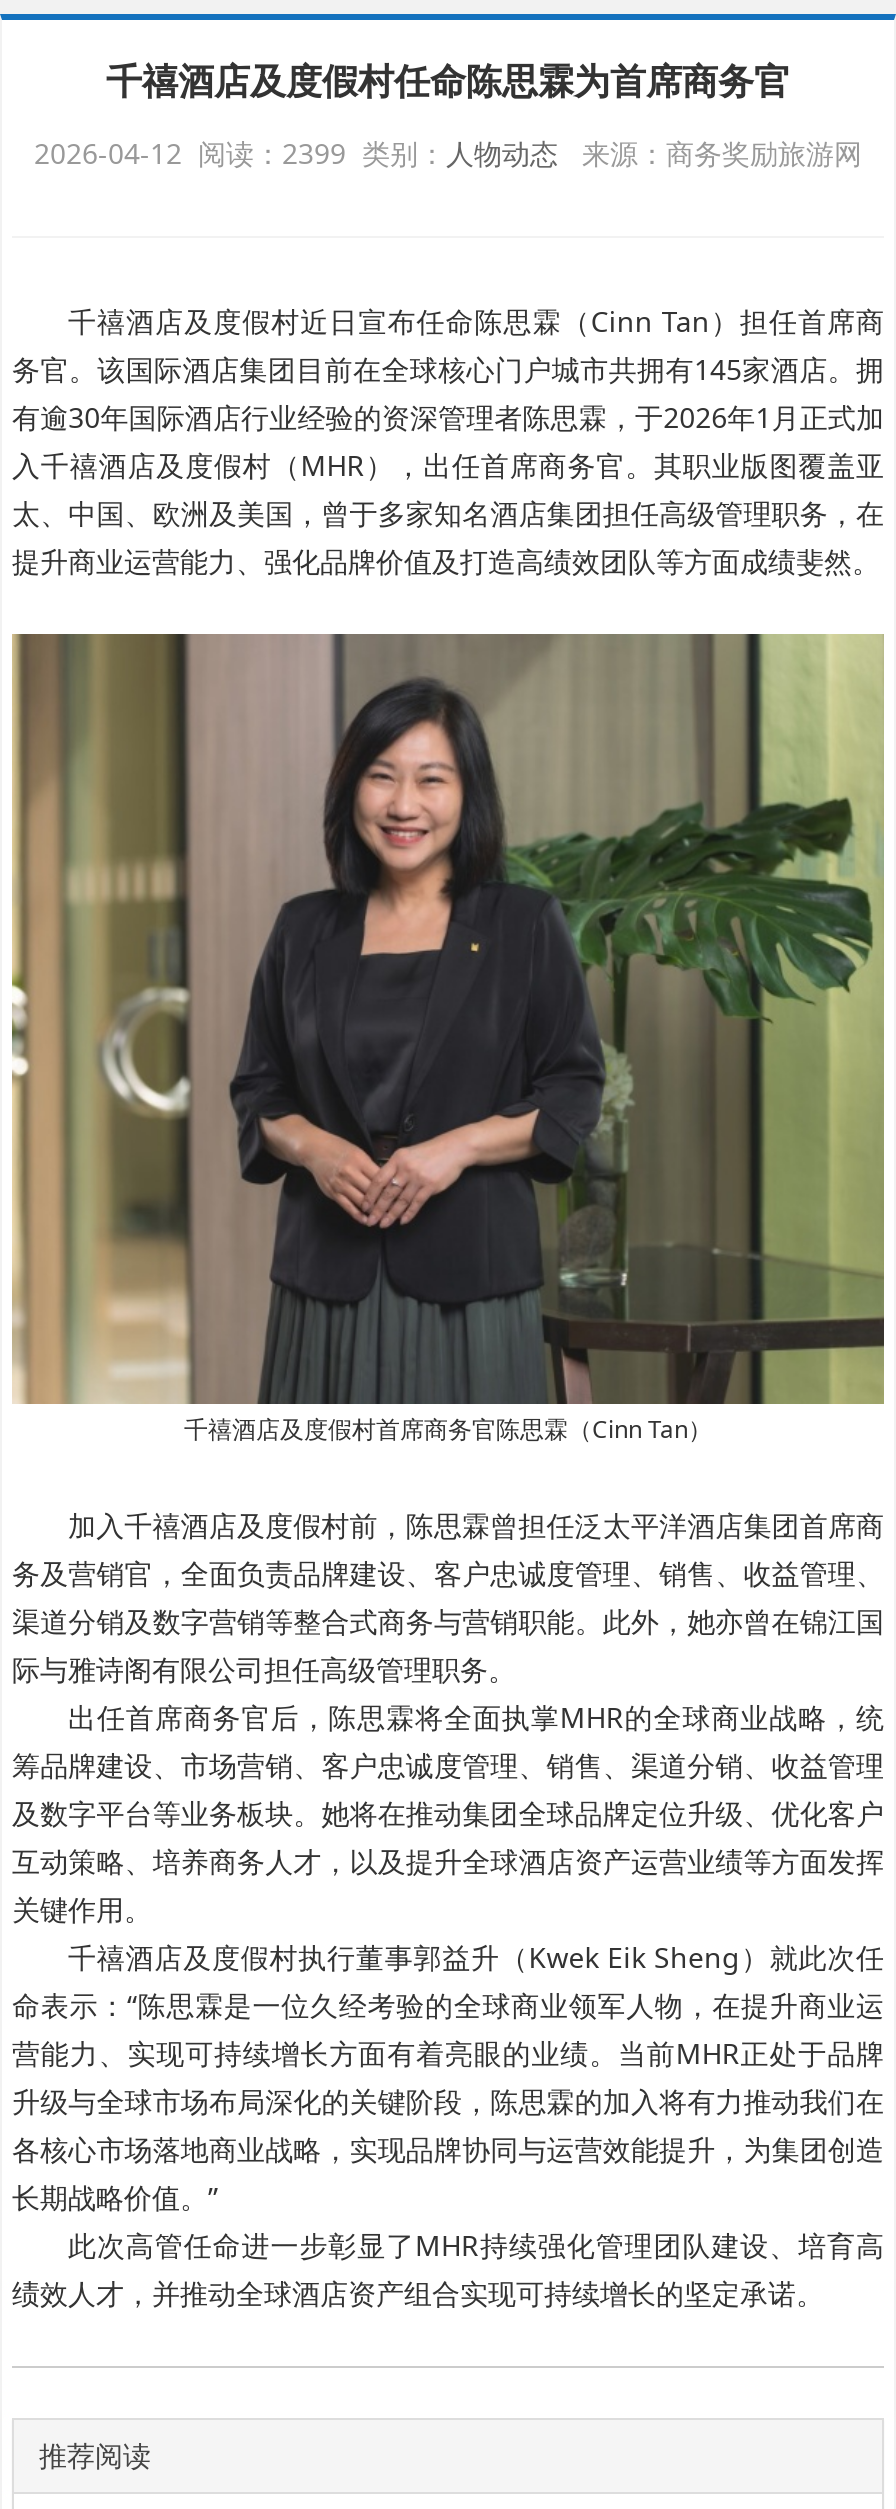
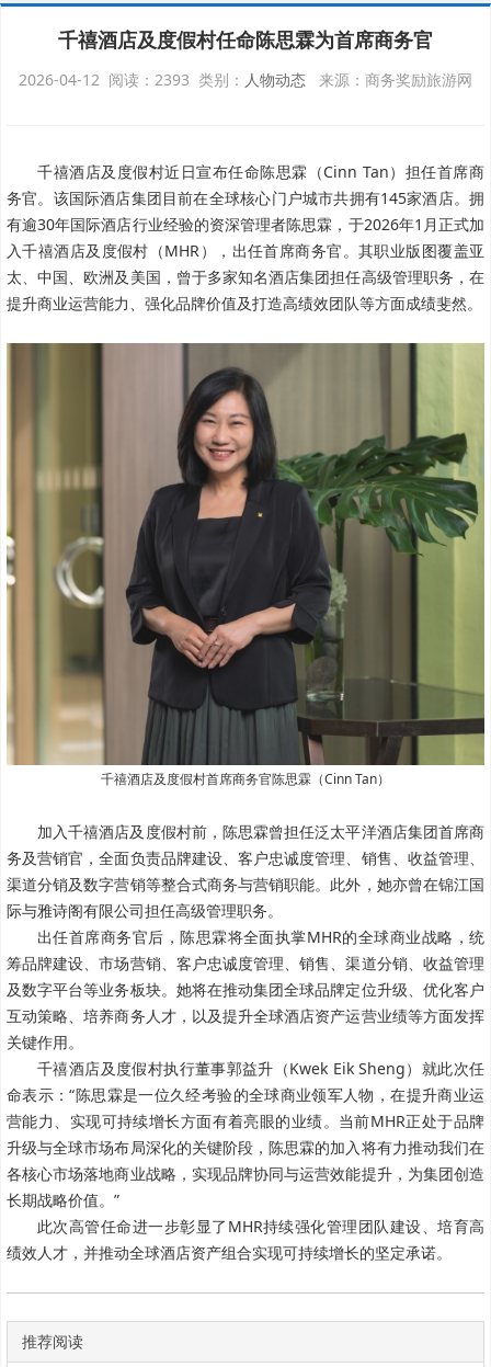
[34,134,862,172] 2026-04-12 阅读：2399 类别：人物动态来源：商务奖励旅游网 -> [19,69,472,90] 2026-04-12 阅读：2393 类别：人物动态来源：商务奖励旅游网

